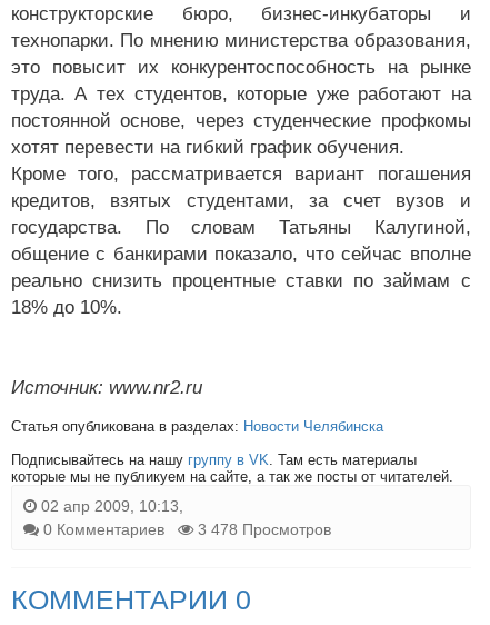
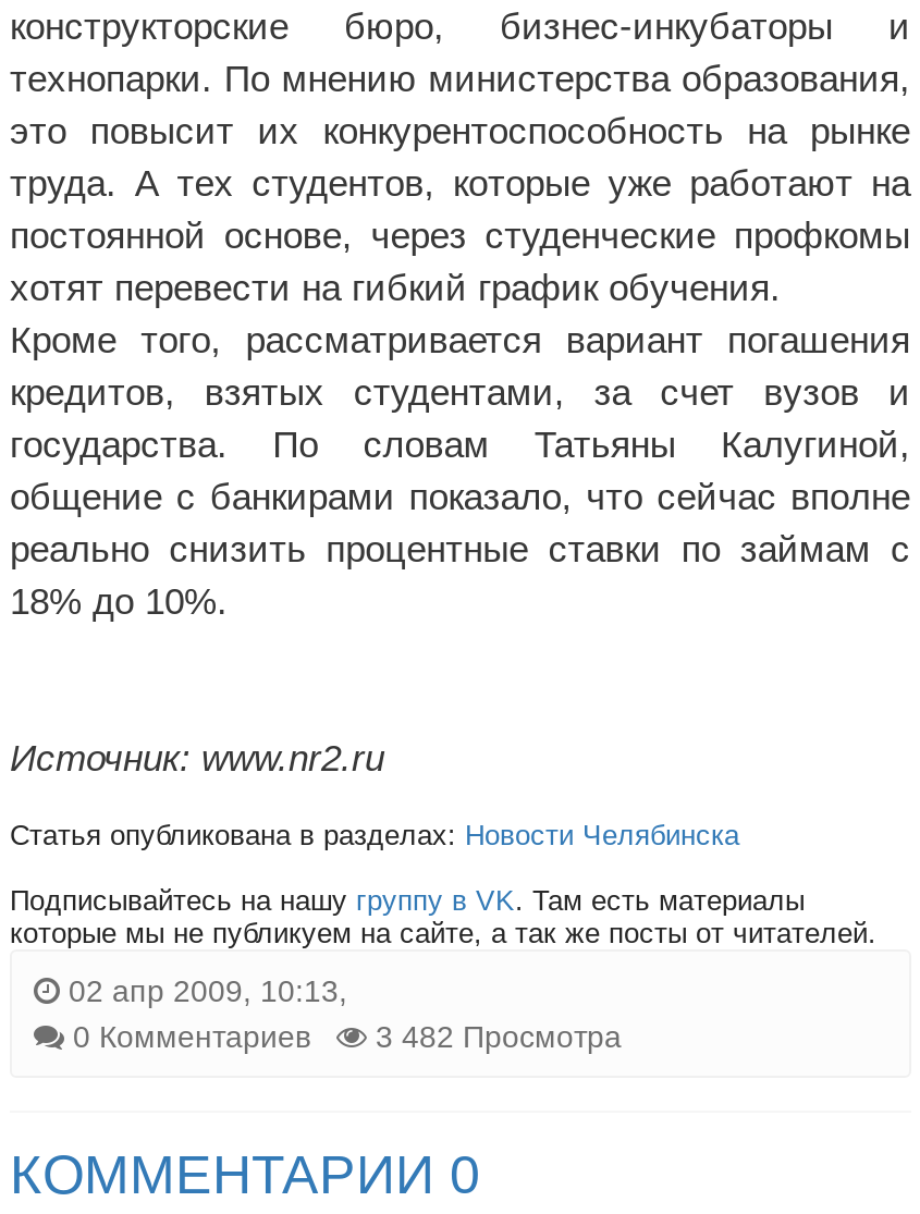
[43,520,331,538] 0 Комментариев 3 478 Просмотров -> [73,1019,622,1054] 0 Комментариев 3 482 Просмотра

